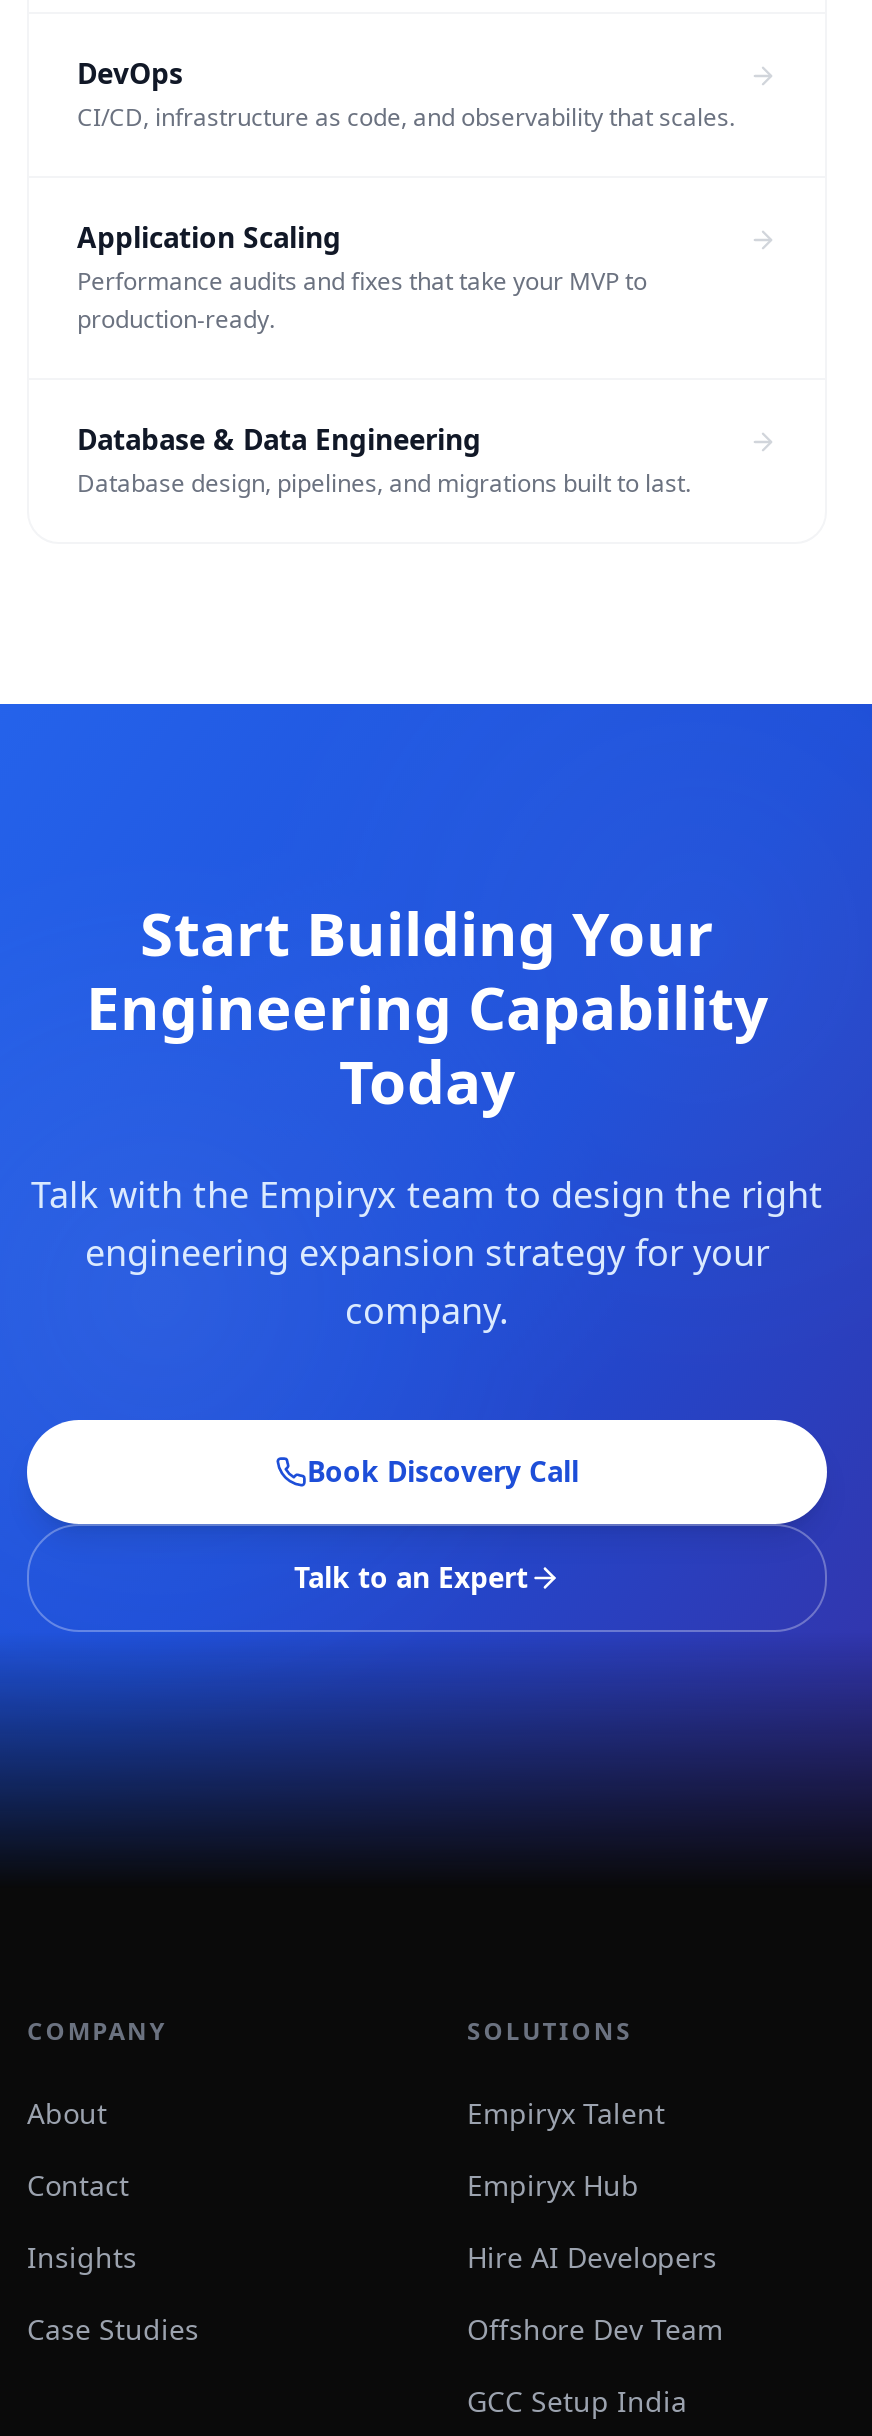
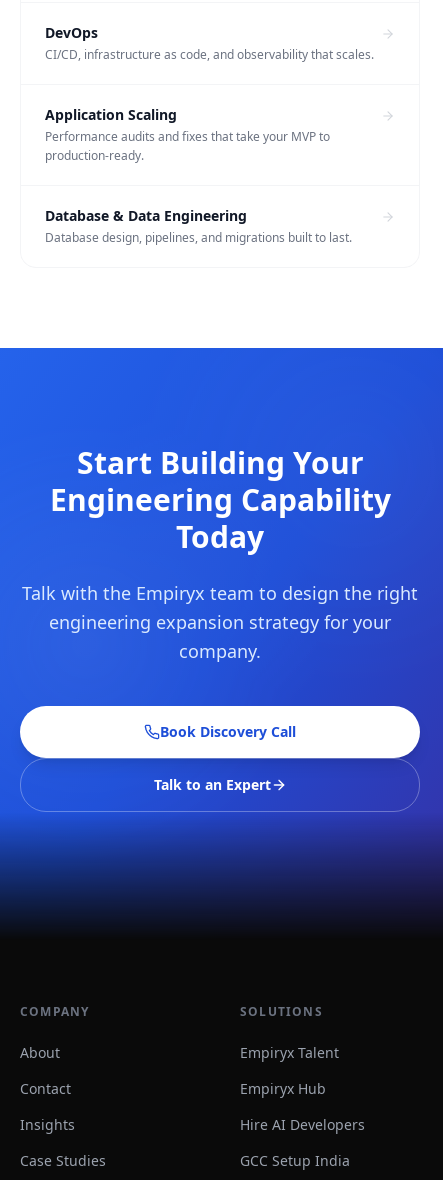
[467,2310,723,2348] Offshore Dev Team -> none

